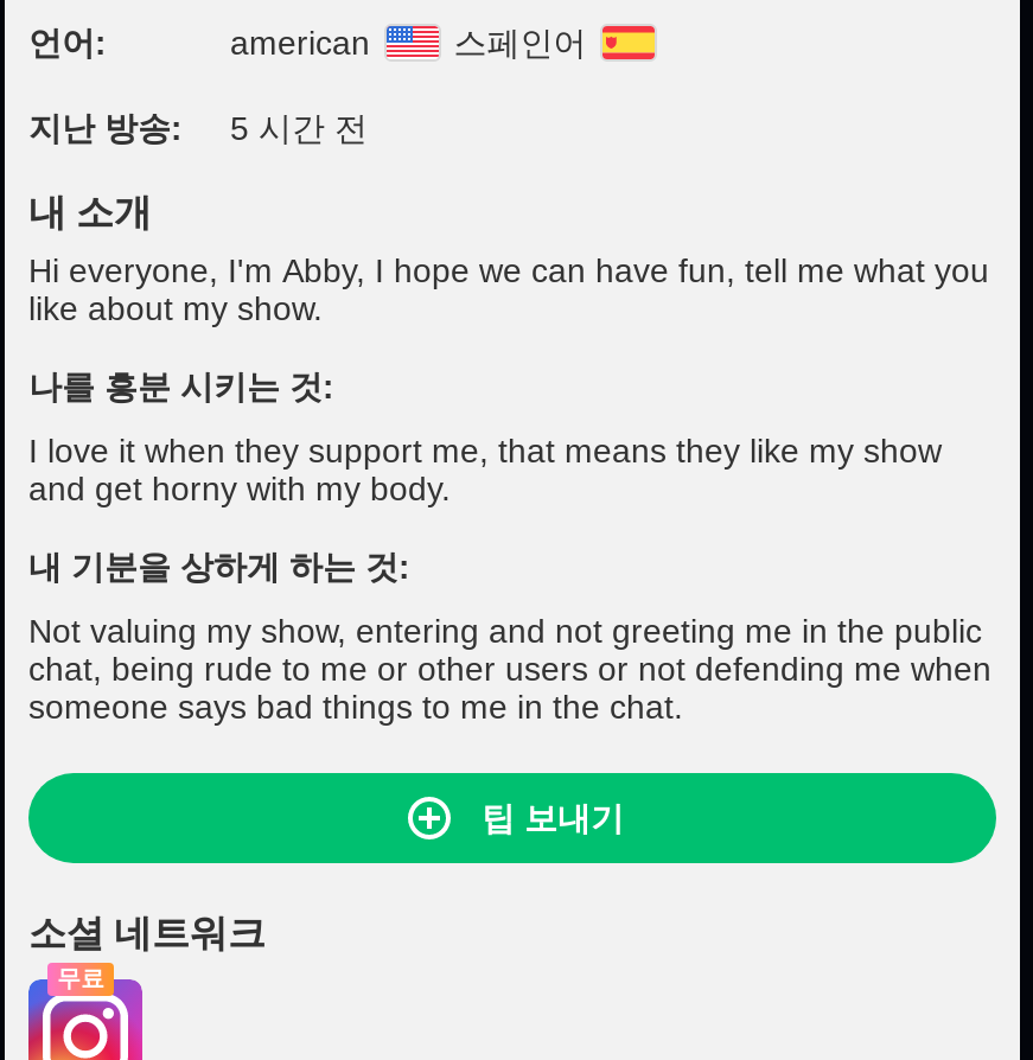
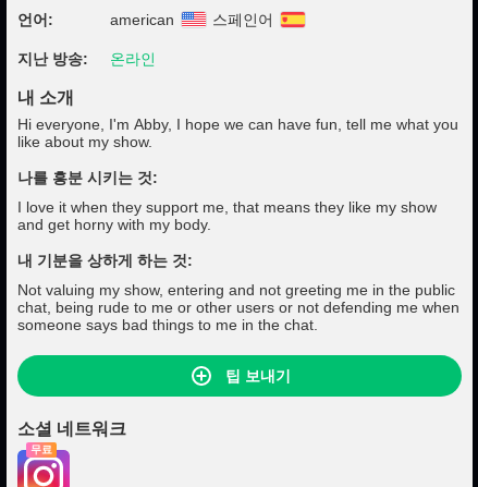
[230,109,368,147] 5 시간 전 -> [110,50,156,68] 온라인

